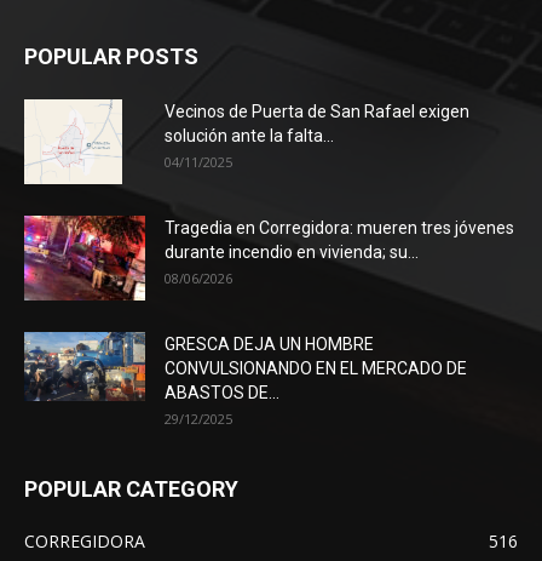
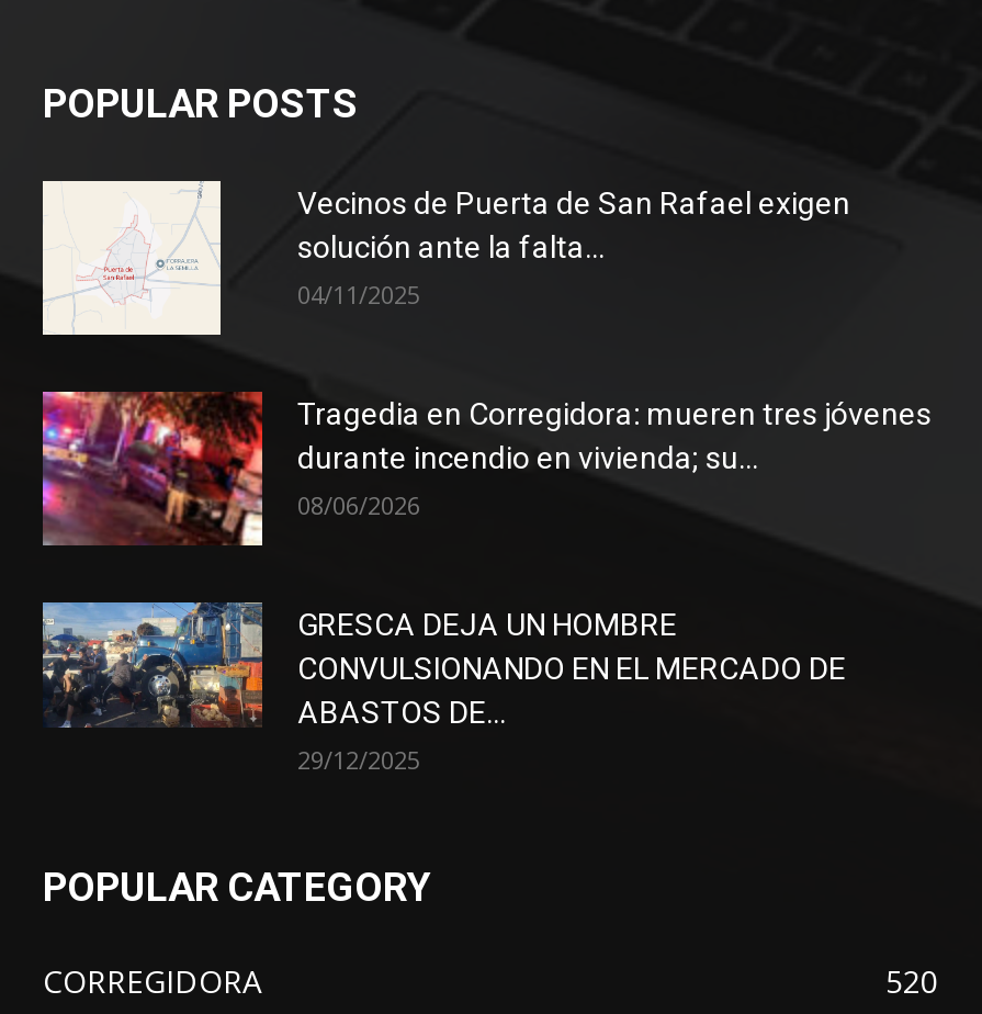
[489,530,518,553] 516 -> [885,960,938,1001] 520

